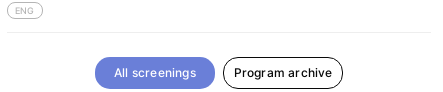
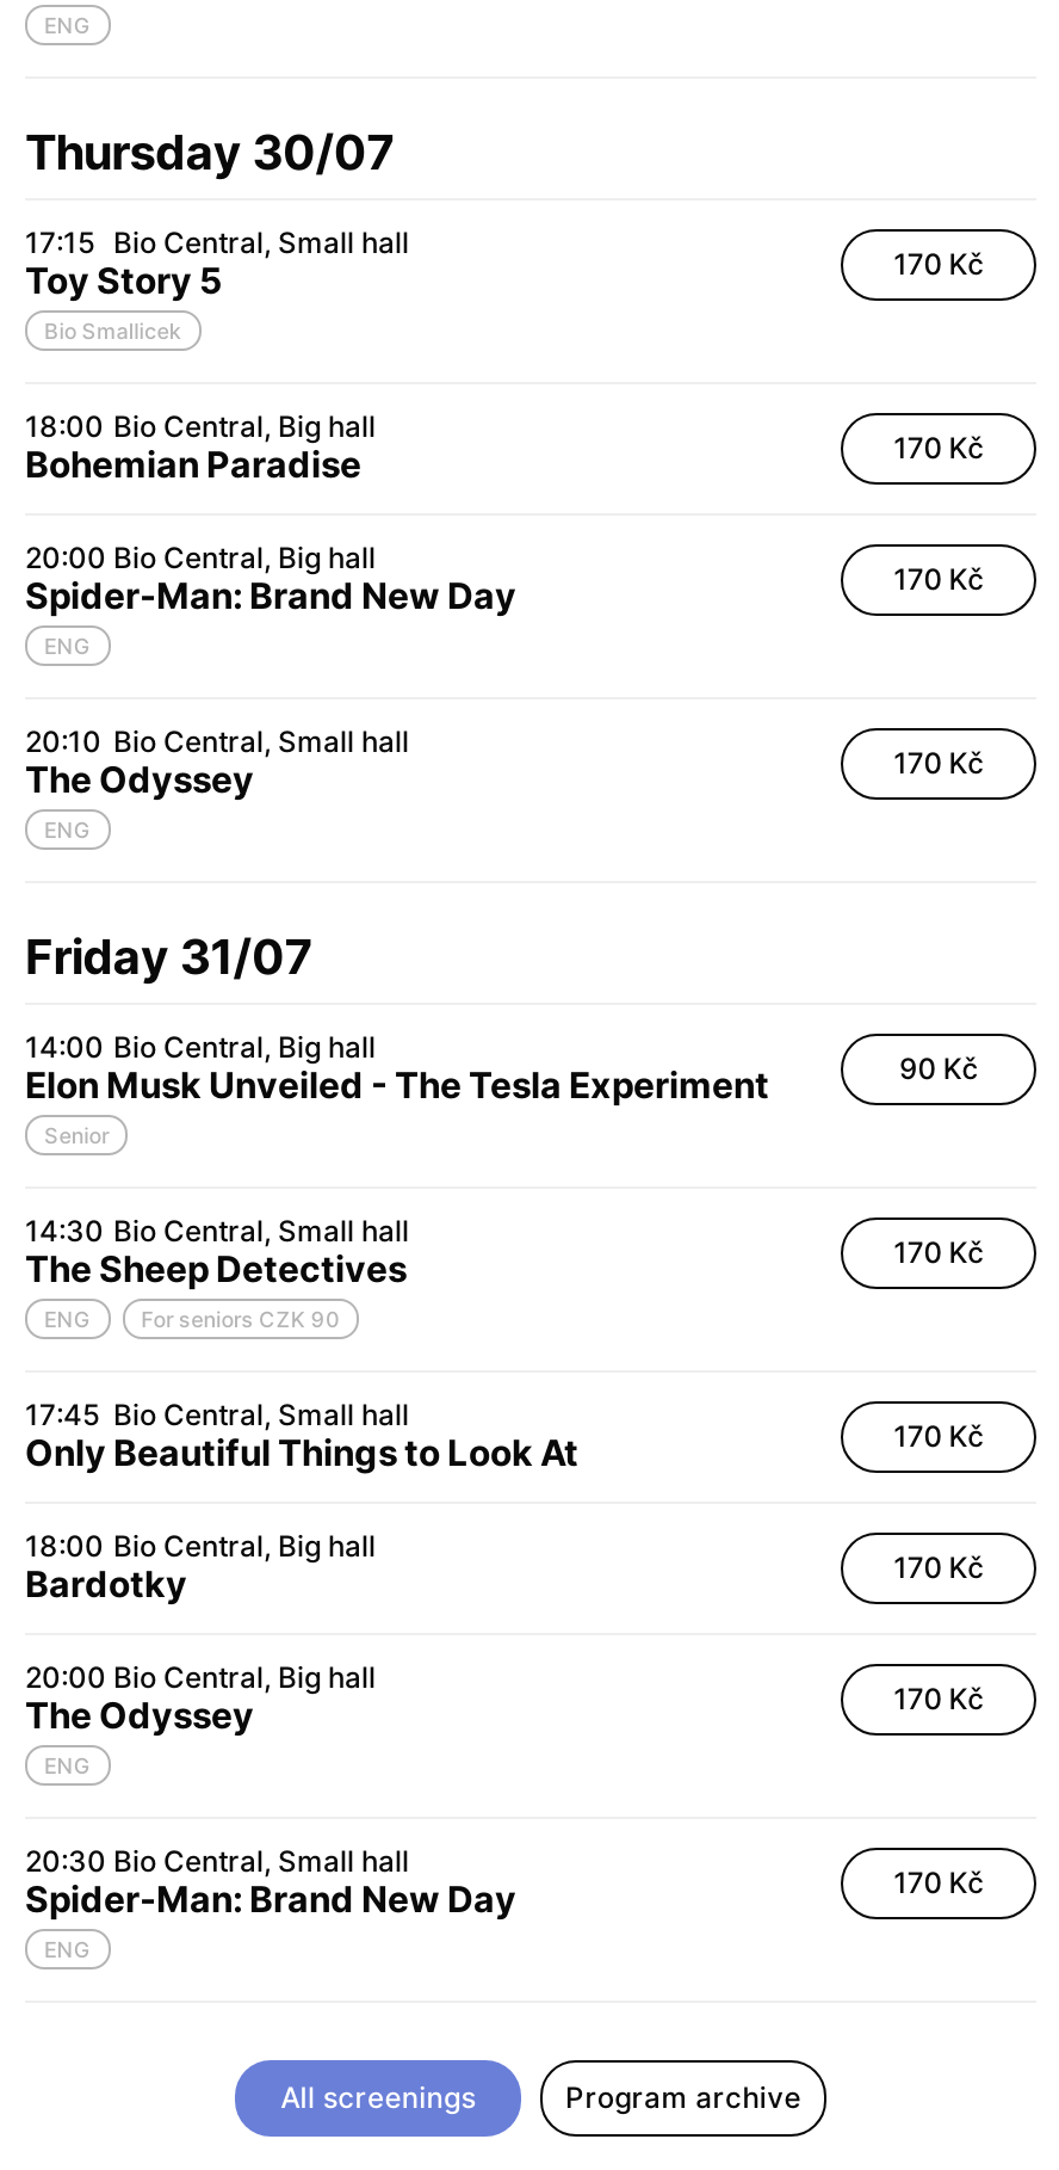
none -> [25,124,409,344] Thursday 30/07 | 17:15 Bio Central Small hall | Toy Story 5 | Bio Smallicek
none -> [25,408,984,659] 18:00 Bio Central Big hall | Bohemian Paradise | 170 Kč | 20:00 Bio Central Big hall | Spider-Man: Brand New Day | ENG
none -> [25,723,409,843] 20:10 Bio Central Small hall | The Odyssey | ENG
none -> [25,929,769,1148] Friday 31/07 | 14:00 Bio Central Big hall | Elon Musk Unveiled - The Tesla Experiment | Senior
none -> [25,1213,409,1332] 14:30 Bio Central Small hall | The Sheep Detectives | ENG | For seniors CZK 90
none -> [25,1397,984,1778] 17:45 Bio Central Small hall | Only Beautiful Things to Look At | 170 Kč | 18:00 Bio Central Big hall | Bardotky | 170 Kč | 20:00 Bio Central Big hall | The Odyssey | ENG
none -> [25,1843,516,1962] 20:30 Bio Central Small hall | Spider-Man: Brand New Day | ENG
none -> [893,246,984,282] 170 Kč
none -> [893,561,984,597] 170 Kč
none -> [893,745,984,781] 170 Kč
none -> [893,1234,984,1270] 170 Kč
none -> [893,1681,984,1716] 170 Kč
none -> [893,1864,984,1900] 170 Kč
none -> [899,1050,978,1086] 90 Kč

